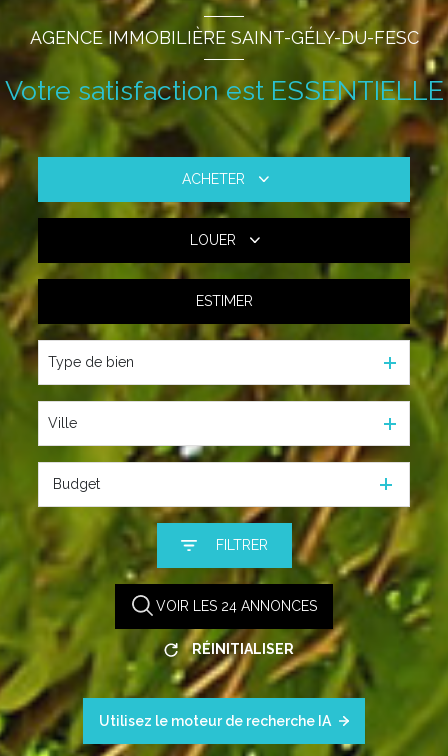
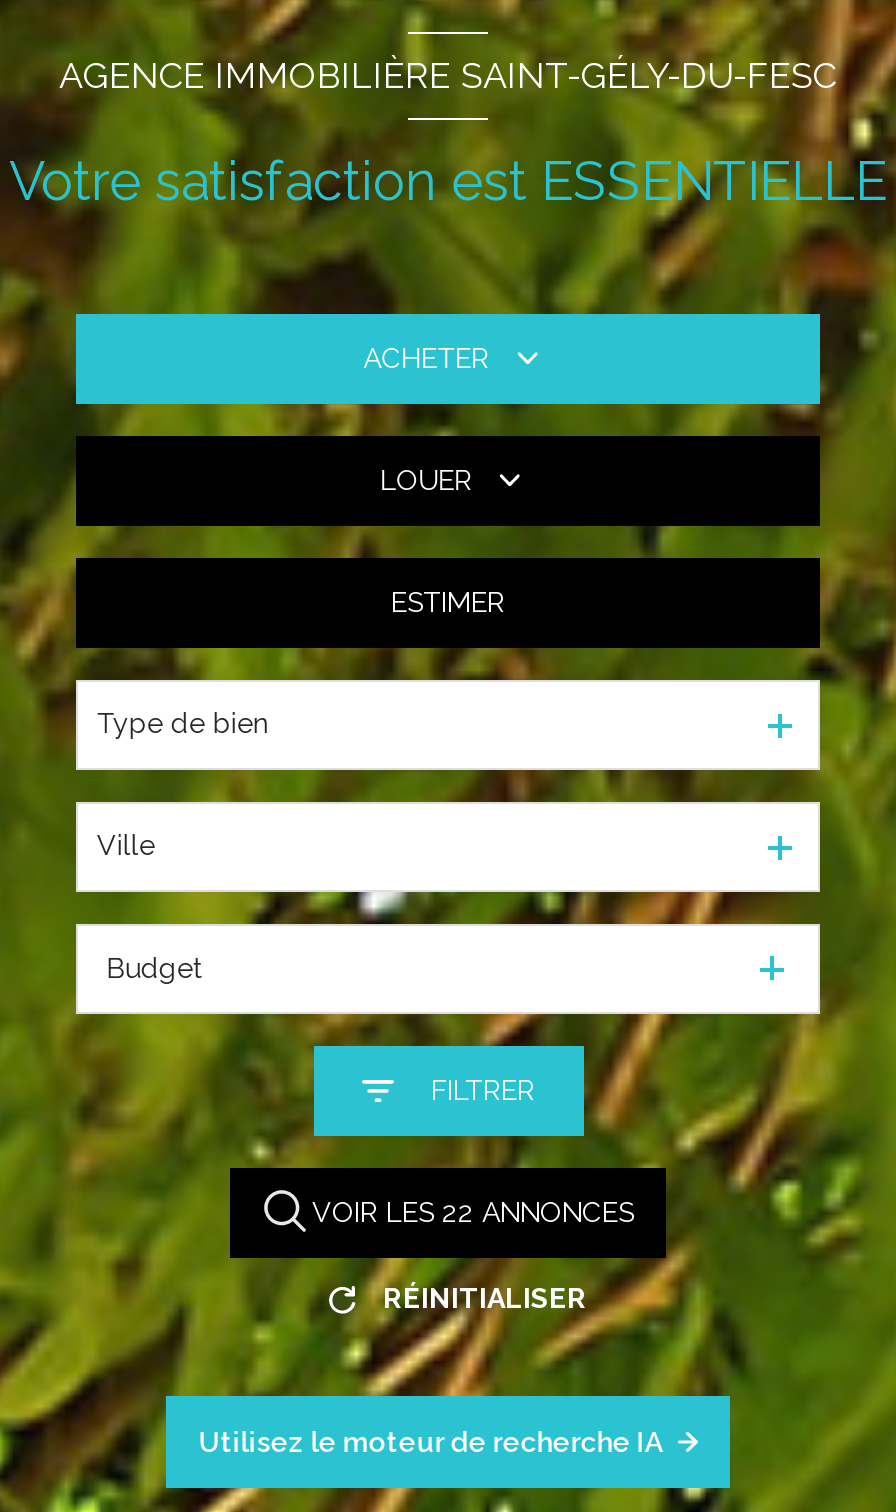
[156,598,317,614] VOIR LES 24 ANNONCES -> [312,1196,634,1228] VOIR LES 22 ANNONCES

